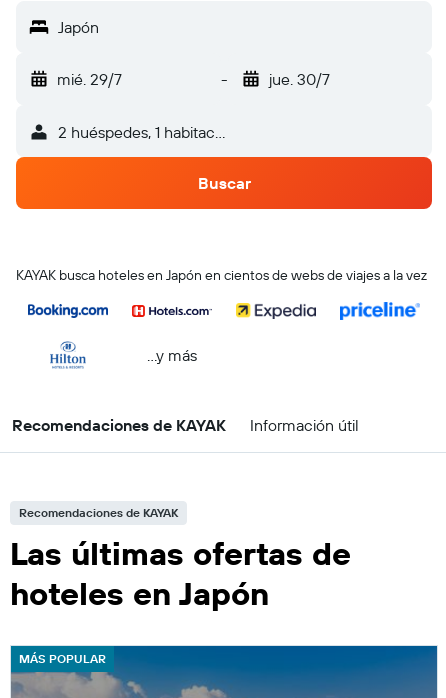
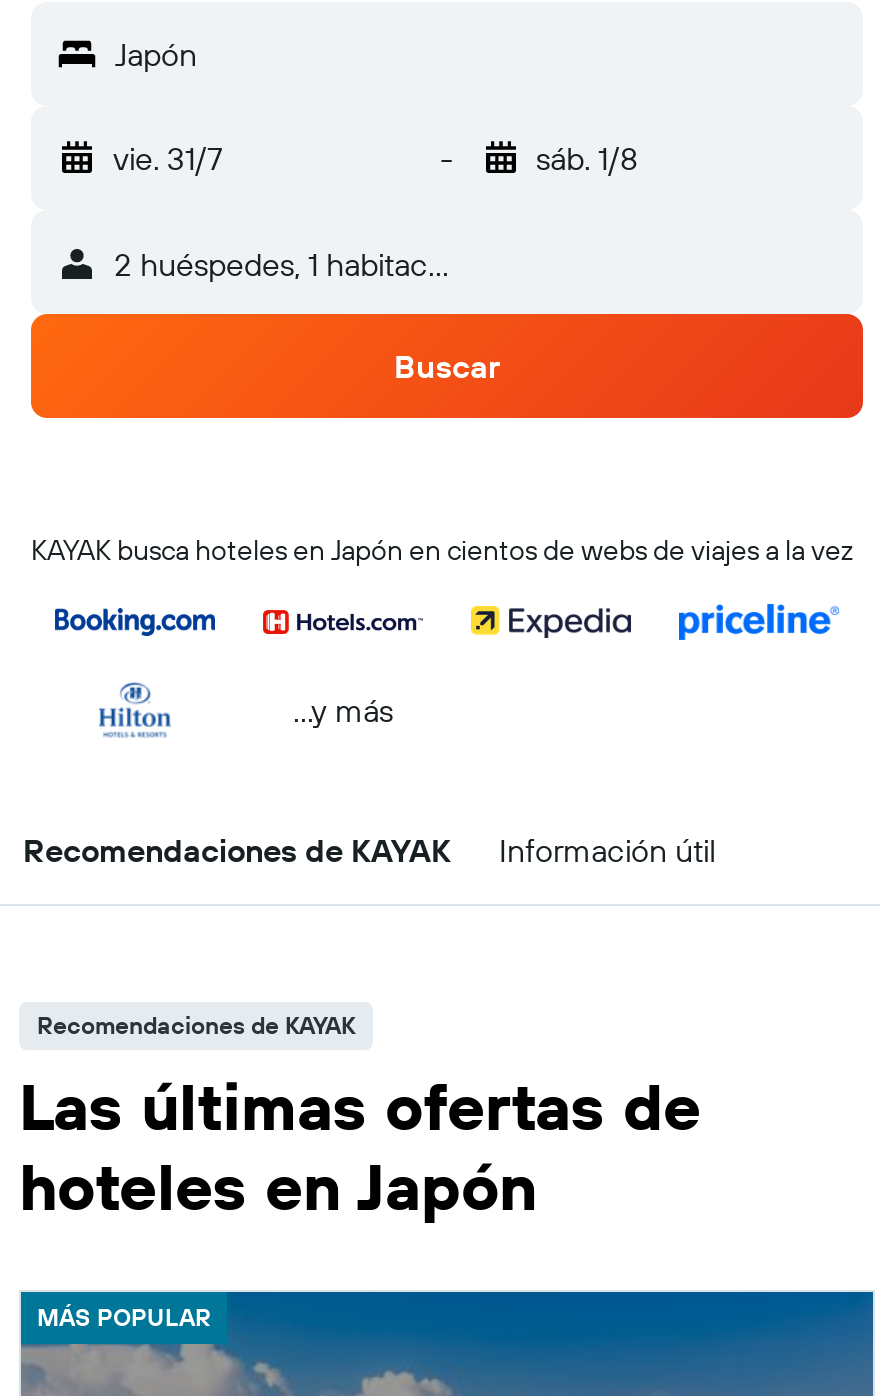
[57,69,122,89] mié. 29/7 -> [113,138,223,178] vie. 31/7
[268,69,329,89] jue. 30/7 -> [536,138,638,178] sáb. 1/8

